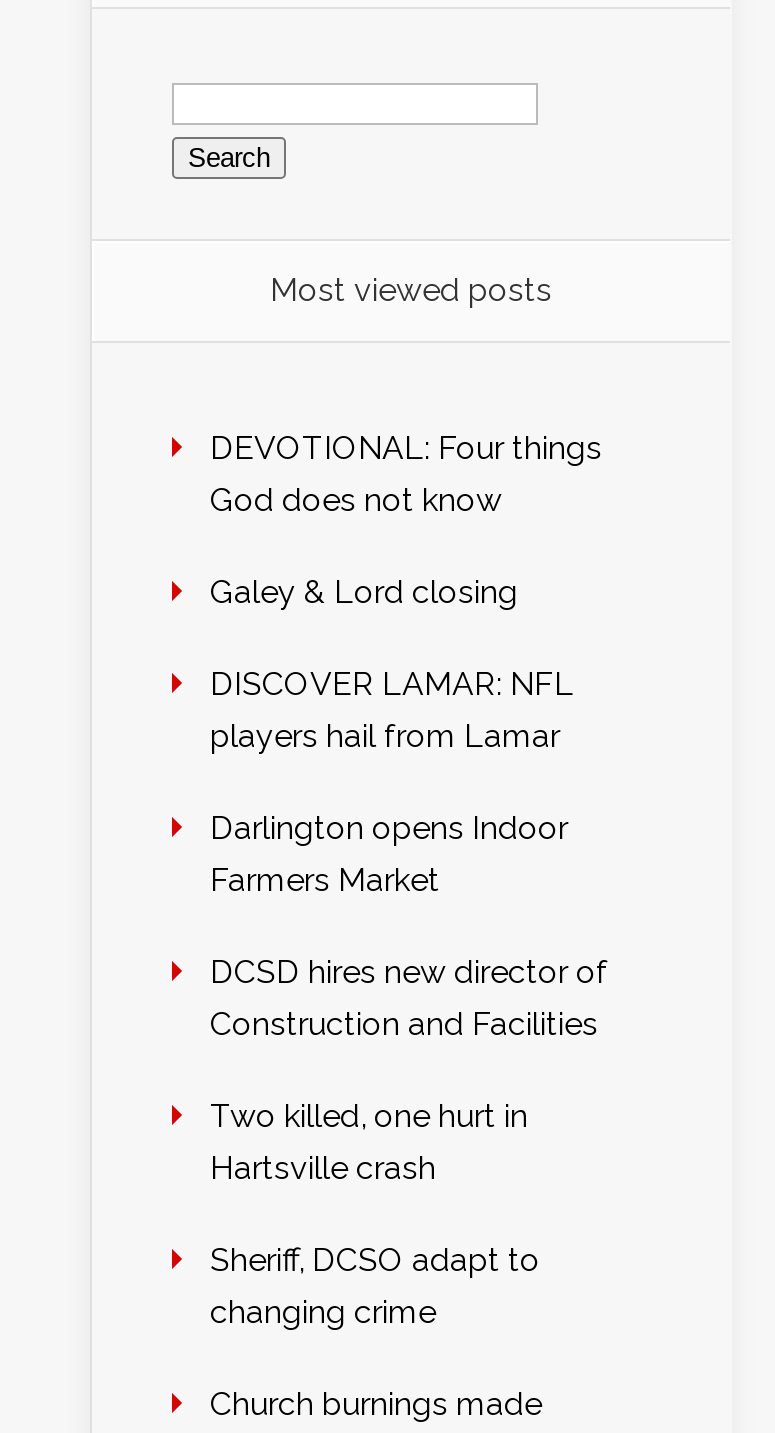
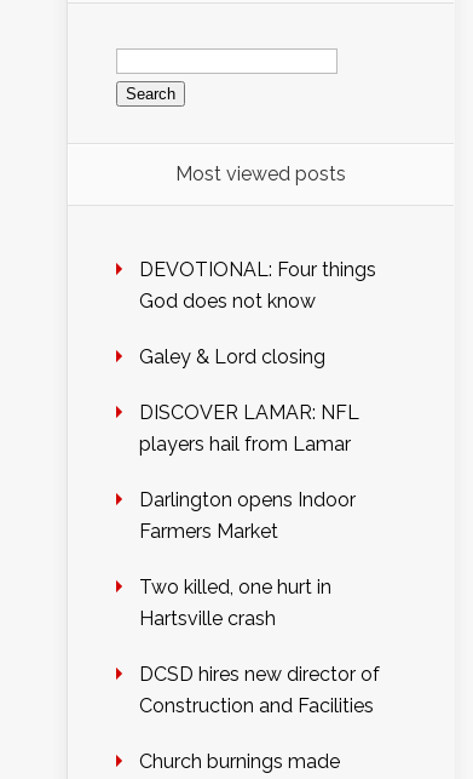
moved [210,954,608,1044] -> [139,663,380,718]: DCSD hires new director of | Construction and Facilities
[210,1242,540,1332] Sheriff, DCSO adapt to | changing crime -> none

